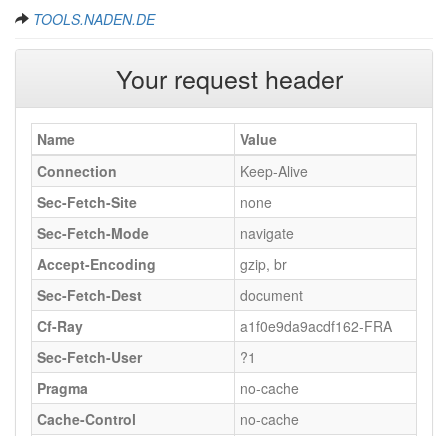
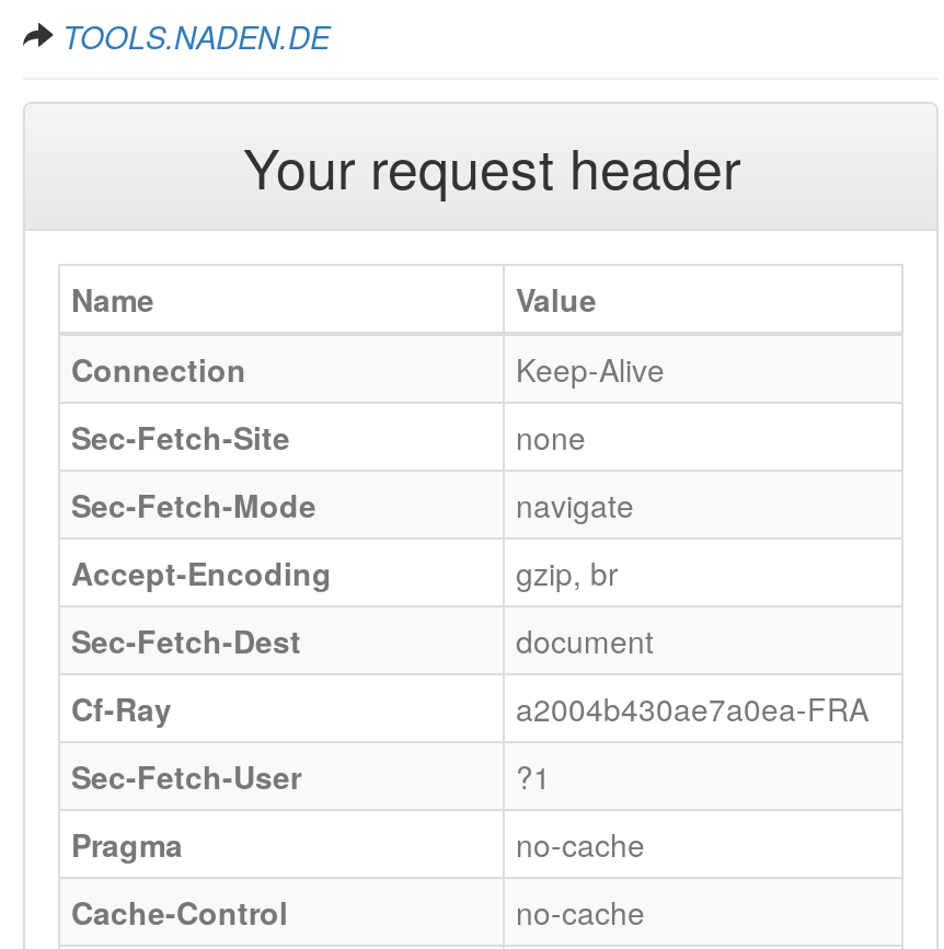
[240,316,392,336] a1f0e9da9acdf162-FRA -> [516,686,868,730] a2004b430ae7a0ea-FRA

